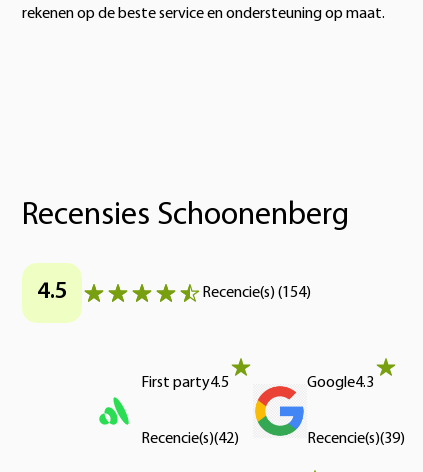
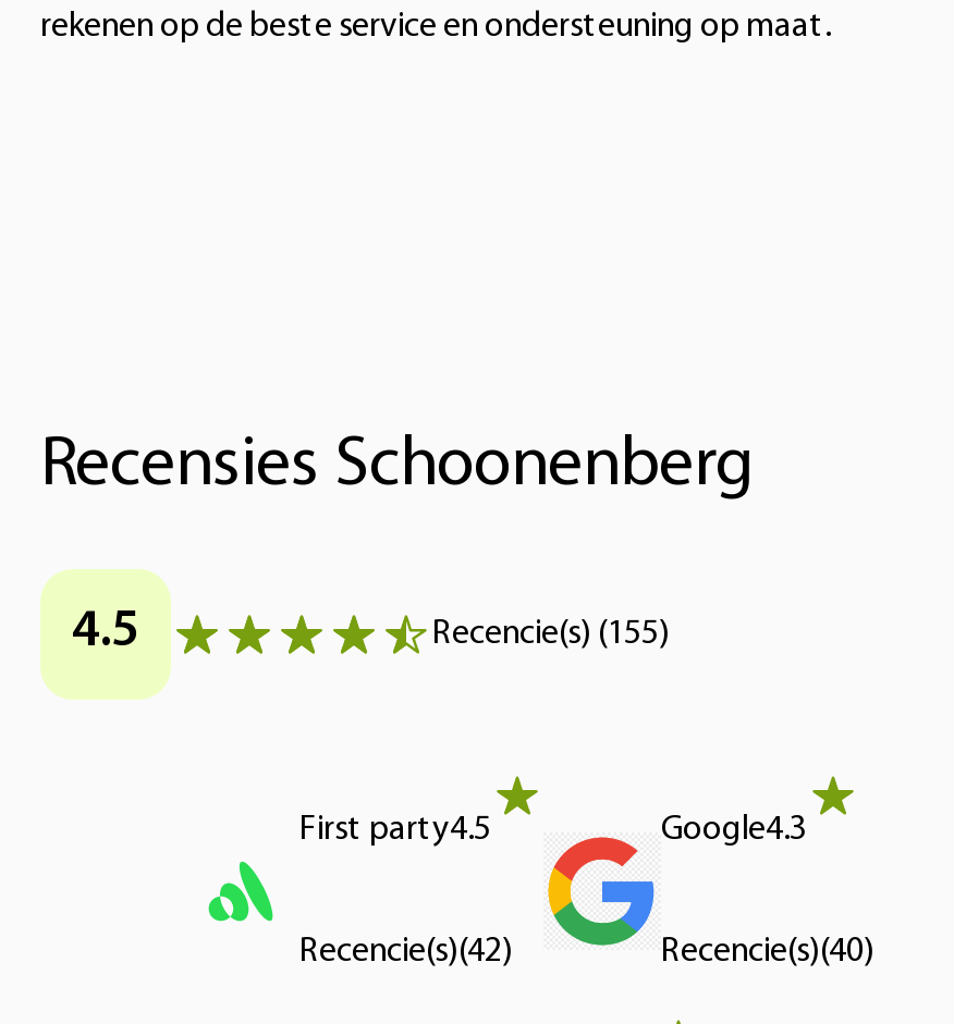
[202,285,311,301] Recencie(s) (154) -> [432,617,670,652] Recencie(s) (155)
[307,431,405,447] Recencie(s)(39) -> [661,935,874,970] Recencie(s)(40)

